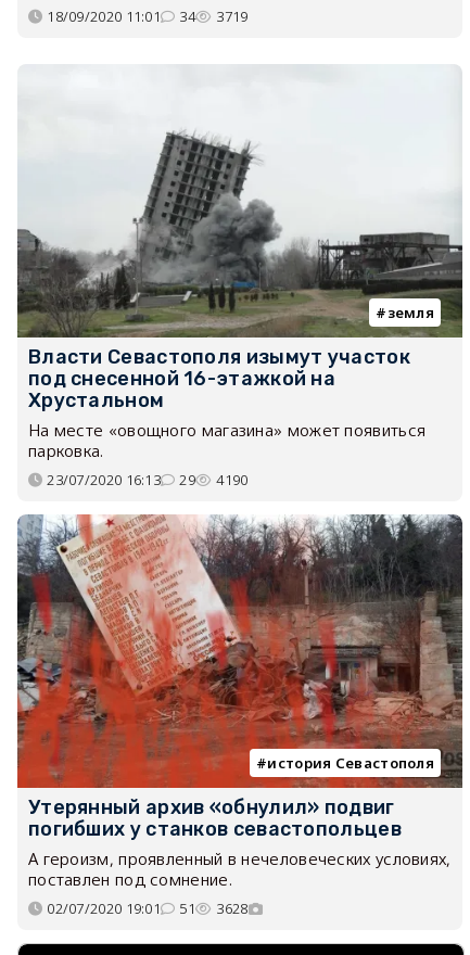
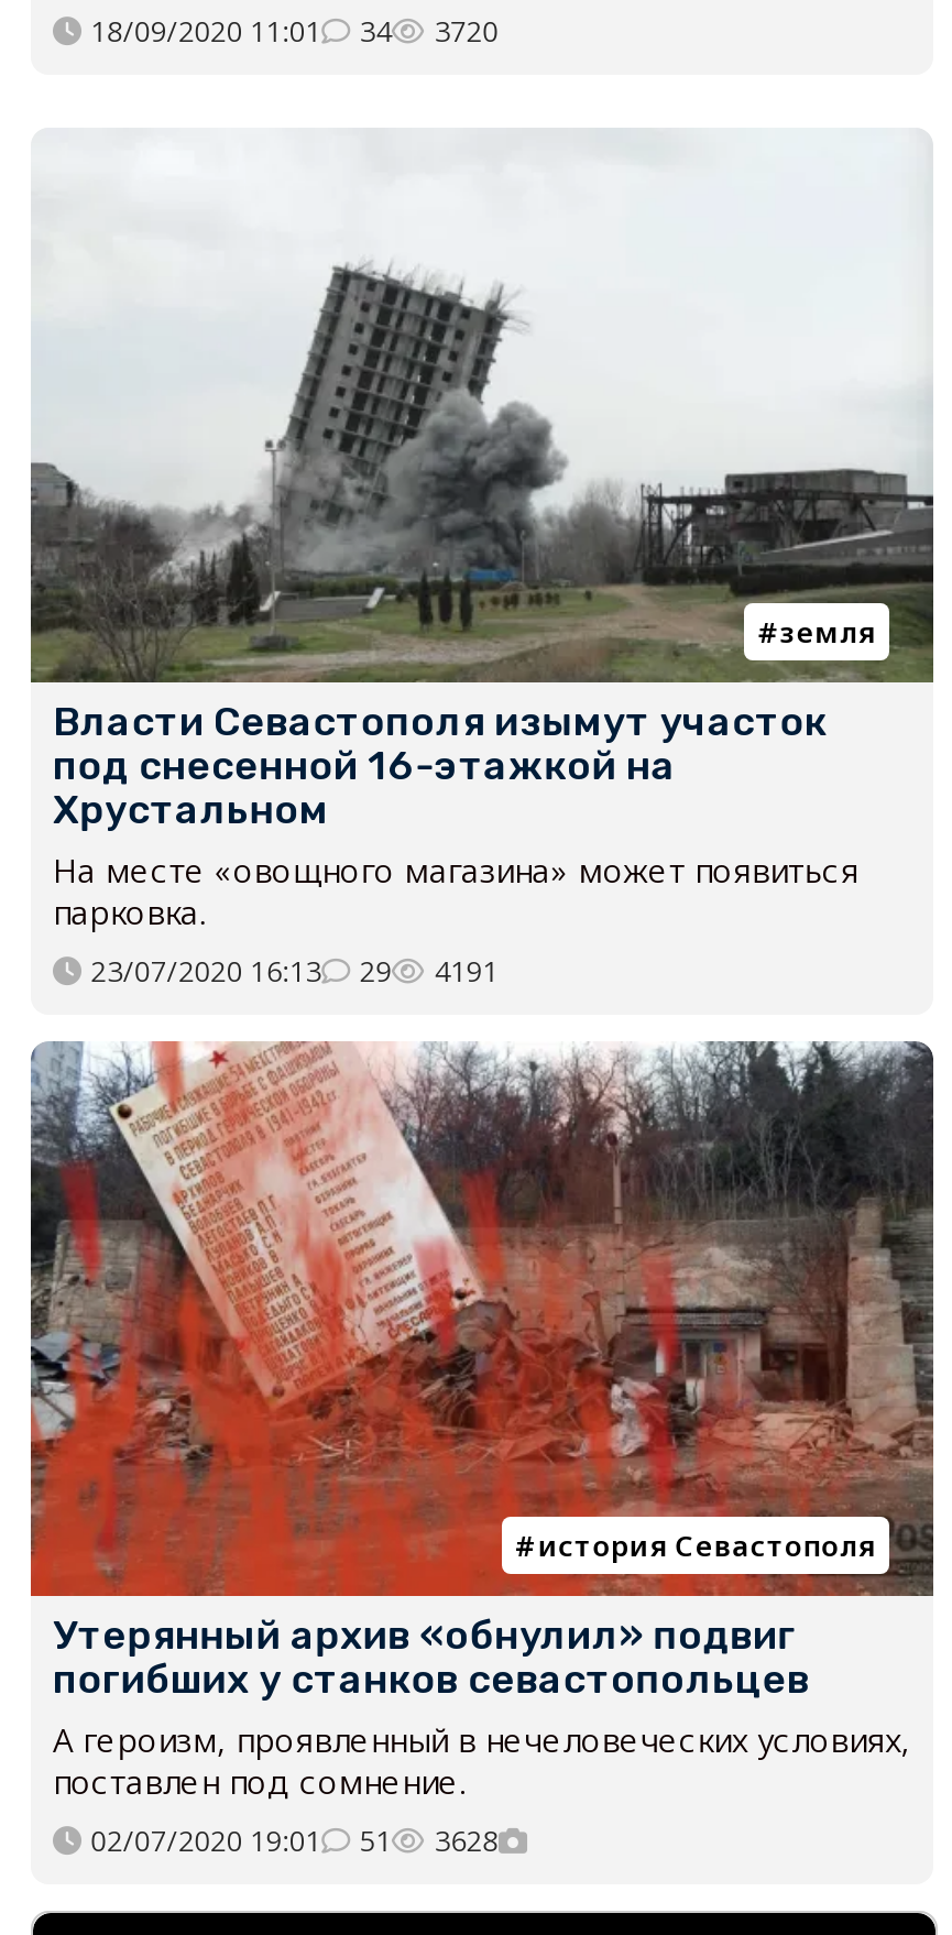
[47,6,248,26] 18/09/2020 11:01 34 3719 -> [91,10,499,50] 18/09/2020 11:01 34 3720
[47,469,248,489] 23/07/2020 16:13 29 4190 -> [91,950,499,990] 23/07/2020 16:13 29 4191

